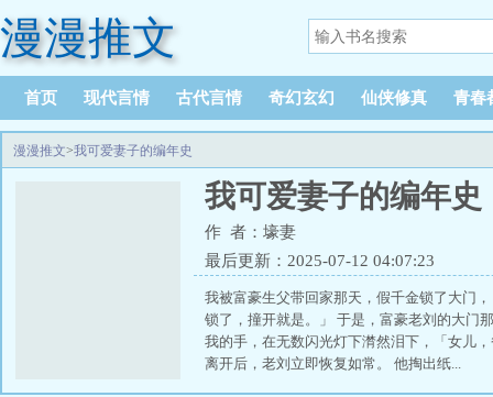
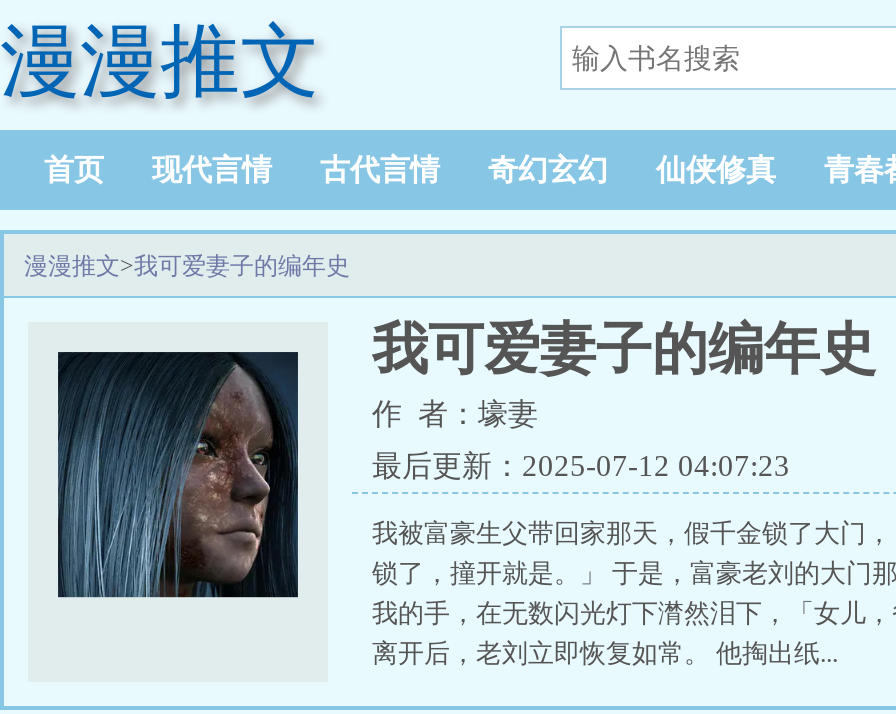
none -> [56,350,300,600] [image]

